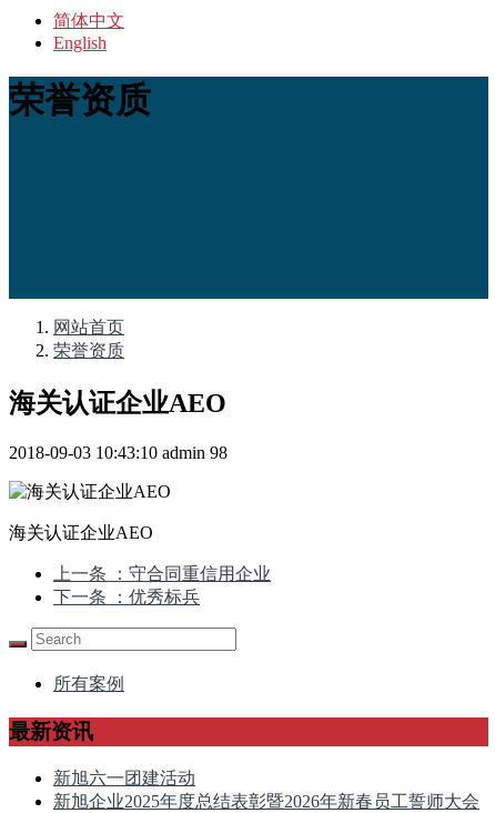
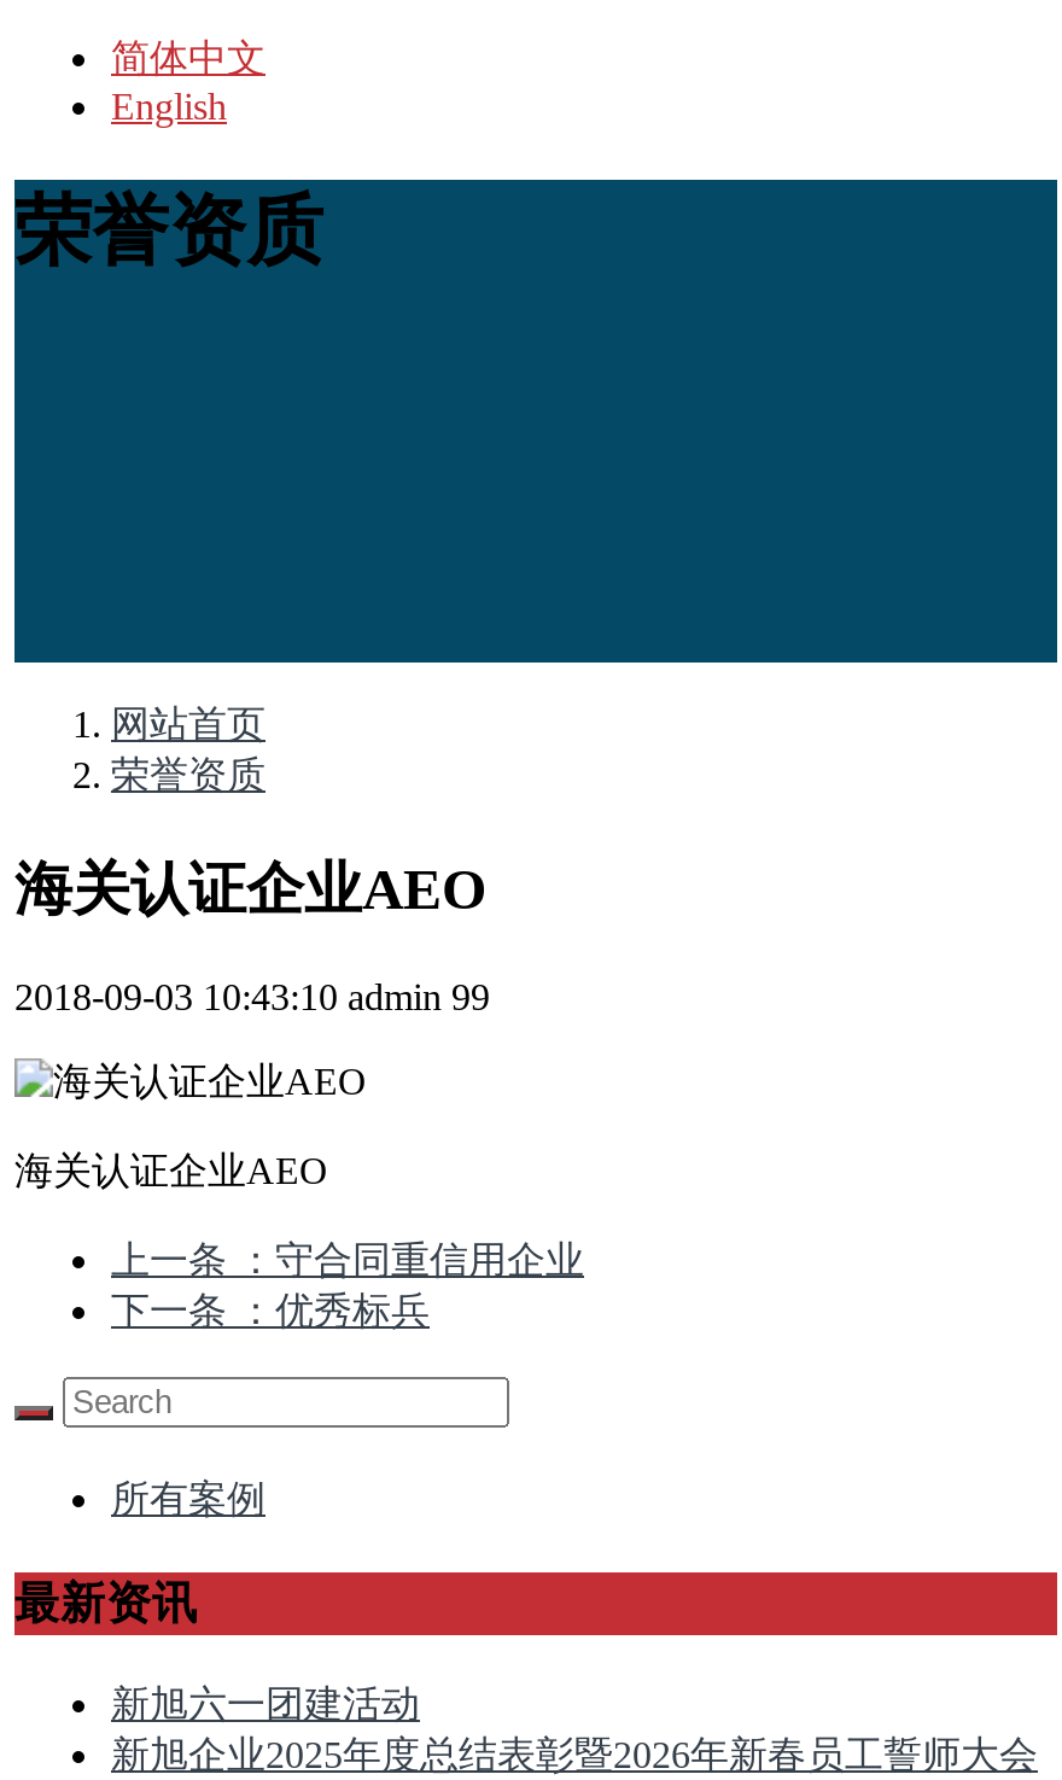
[9,443,228,462] 2018-09-03 10:43:10 admin 98 -> [14,977,490,1018] 2018-09-03 10:43:10 admin 99

